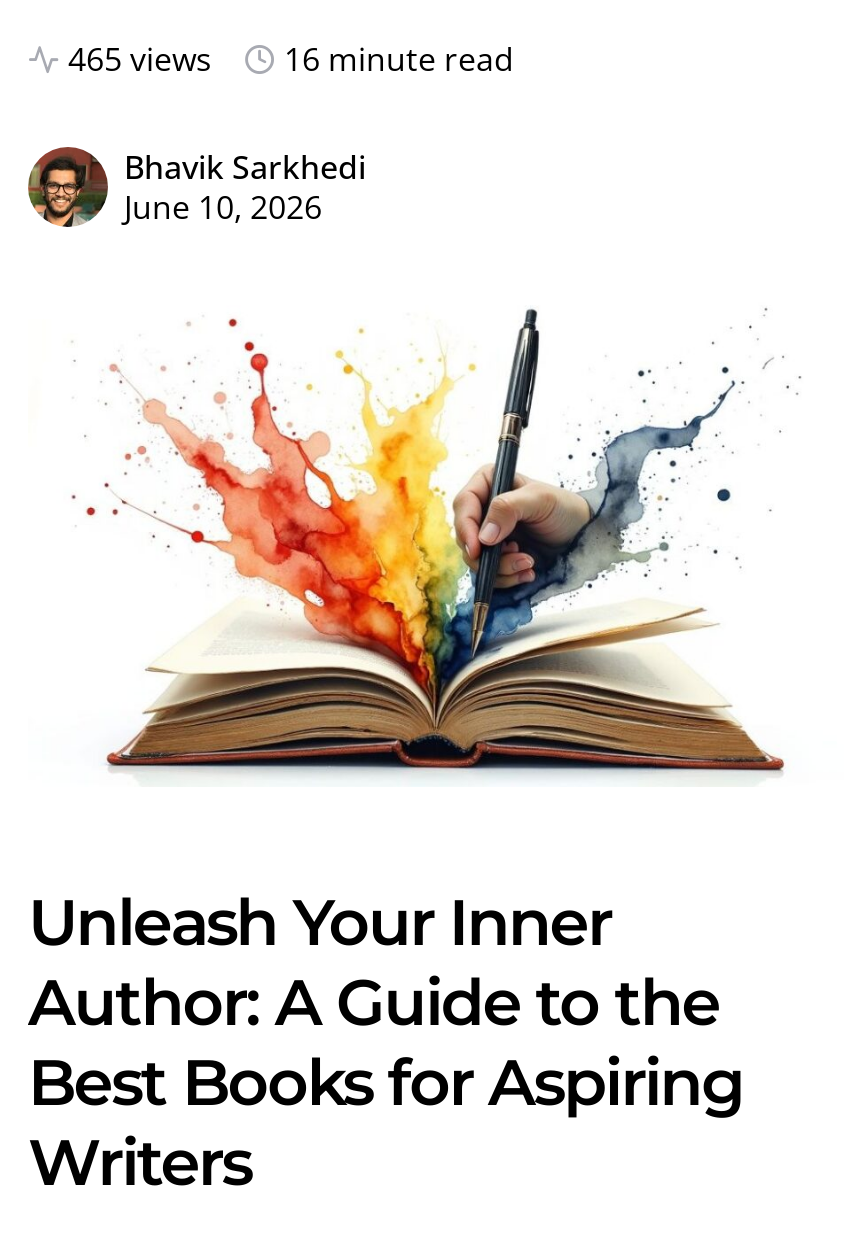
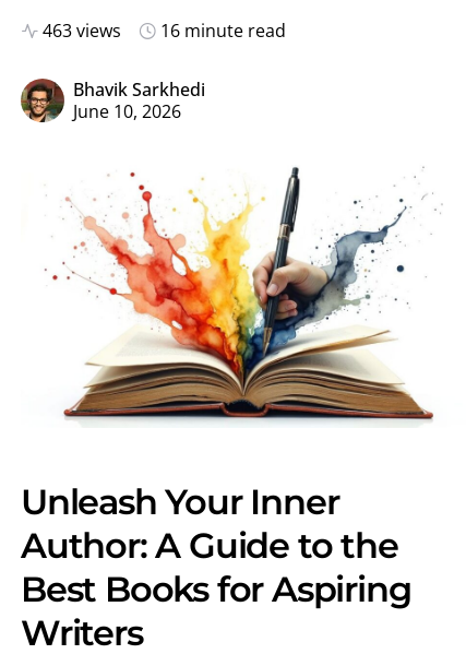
[68,37,514,81] 465 views 16 minute read -> [43,19,286,43] 463 views 16 minute read

